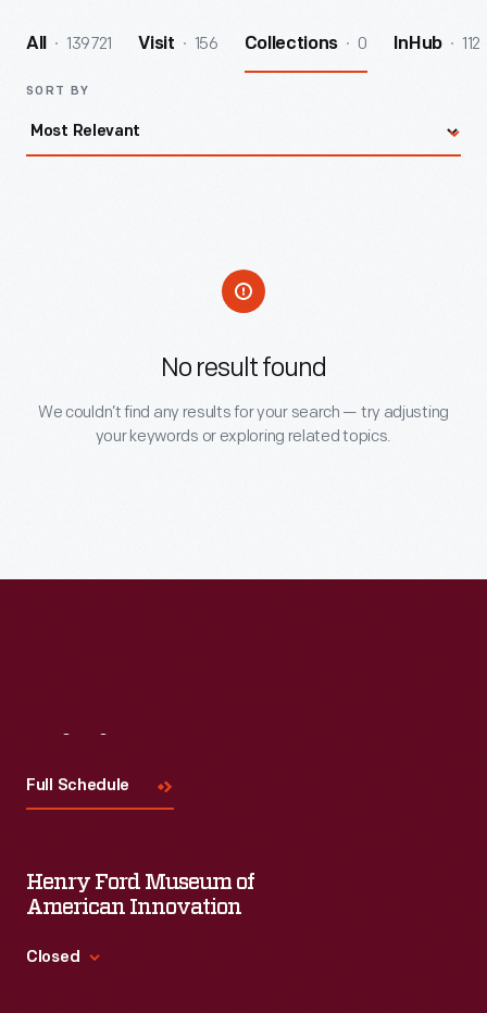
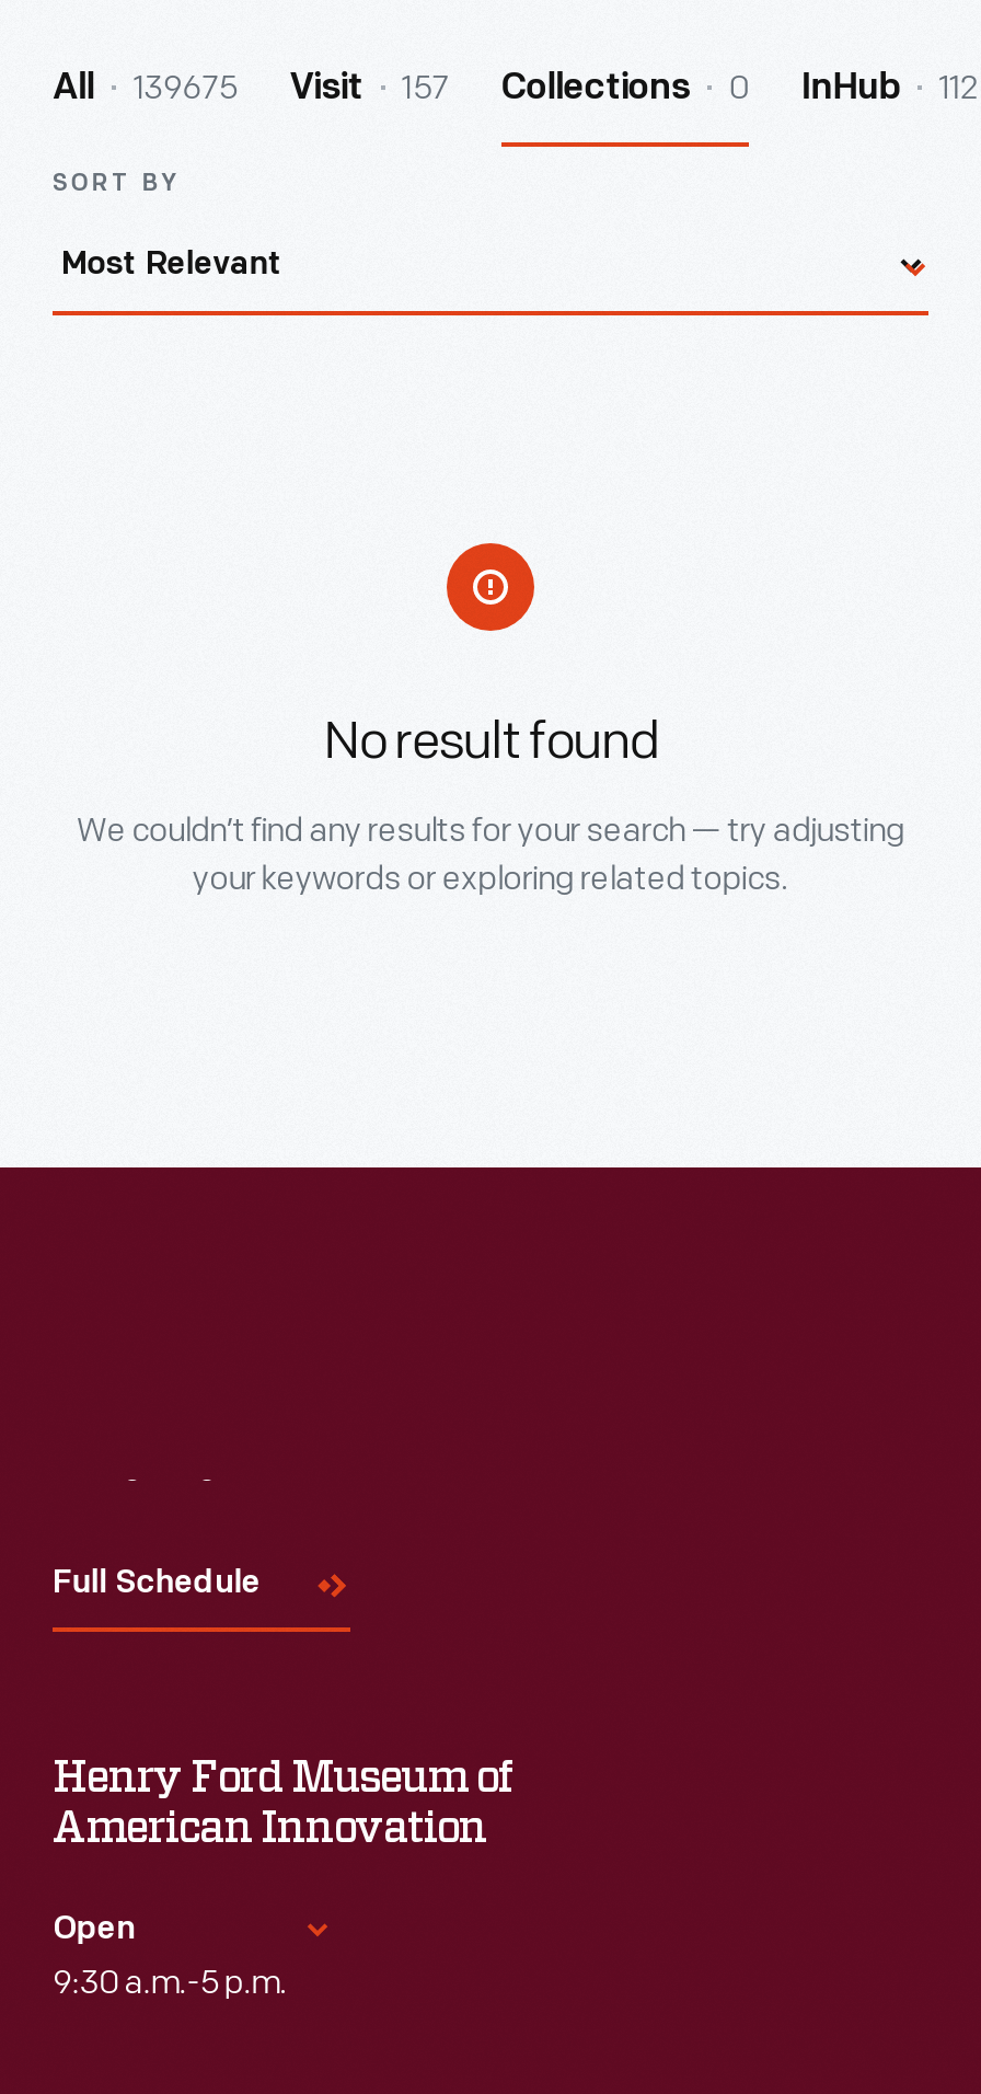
[66,33,112,54] 139721 -> [134,67,237,108] 139675
[194,33,218,54] 156 -> [402,67,448,108] 157
[26,950,80,966] Closed -> [53,1914,287,2004] Open | 9:30 a.m.-5 p.m.

